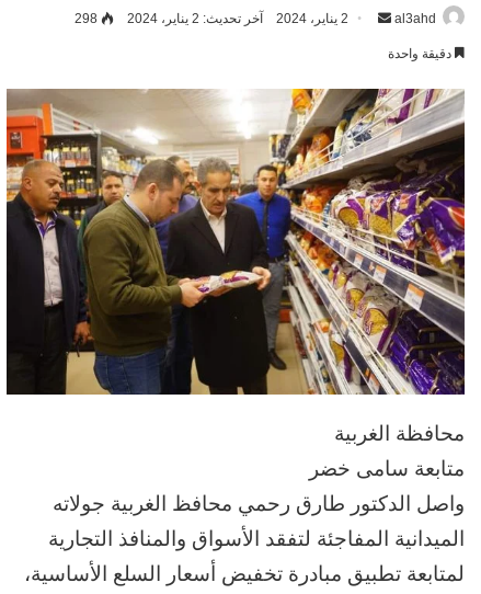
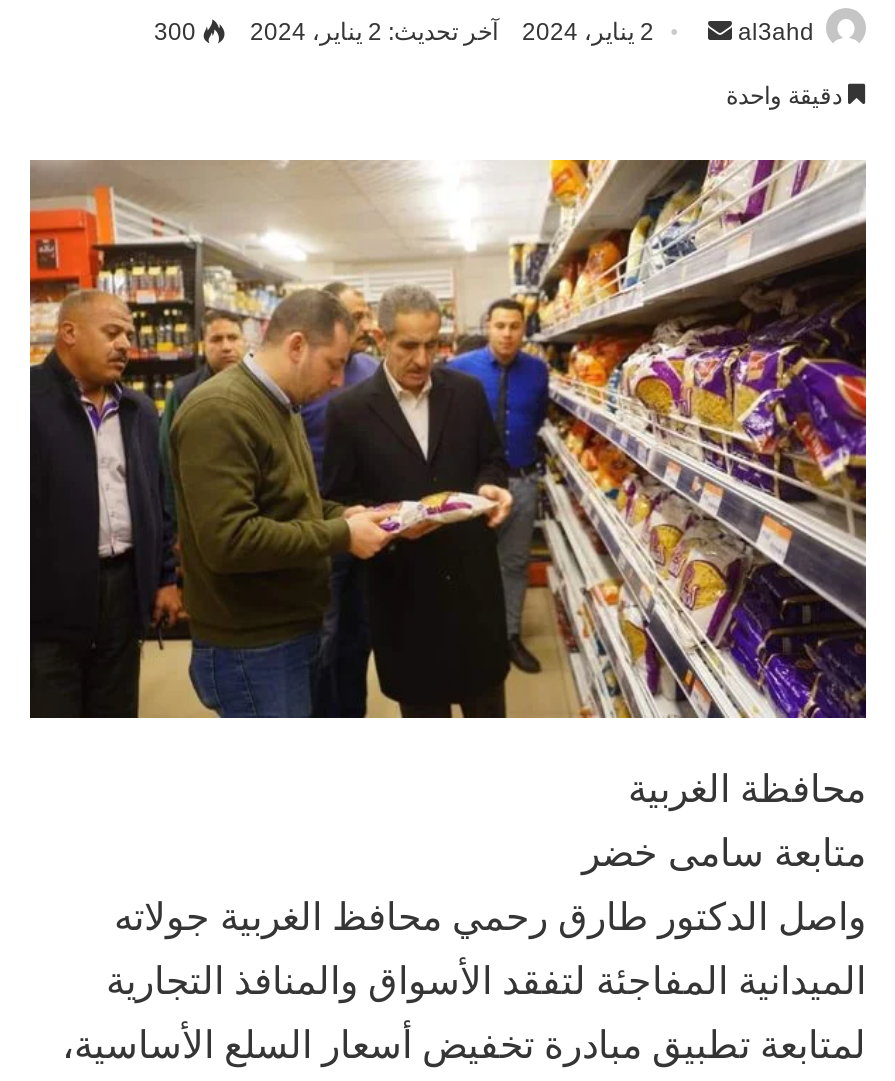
[75,11,98,26] 298 -> [154,17,196,45] 300

